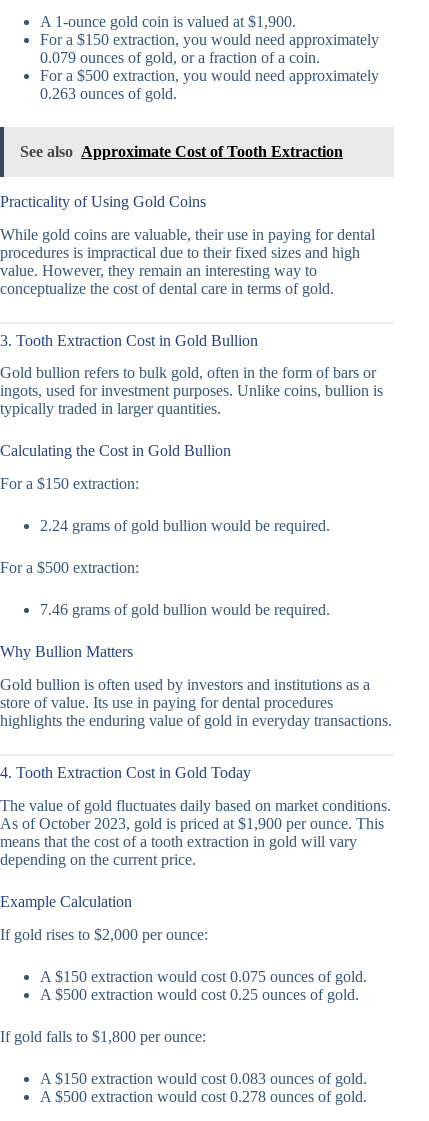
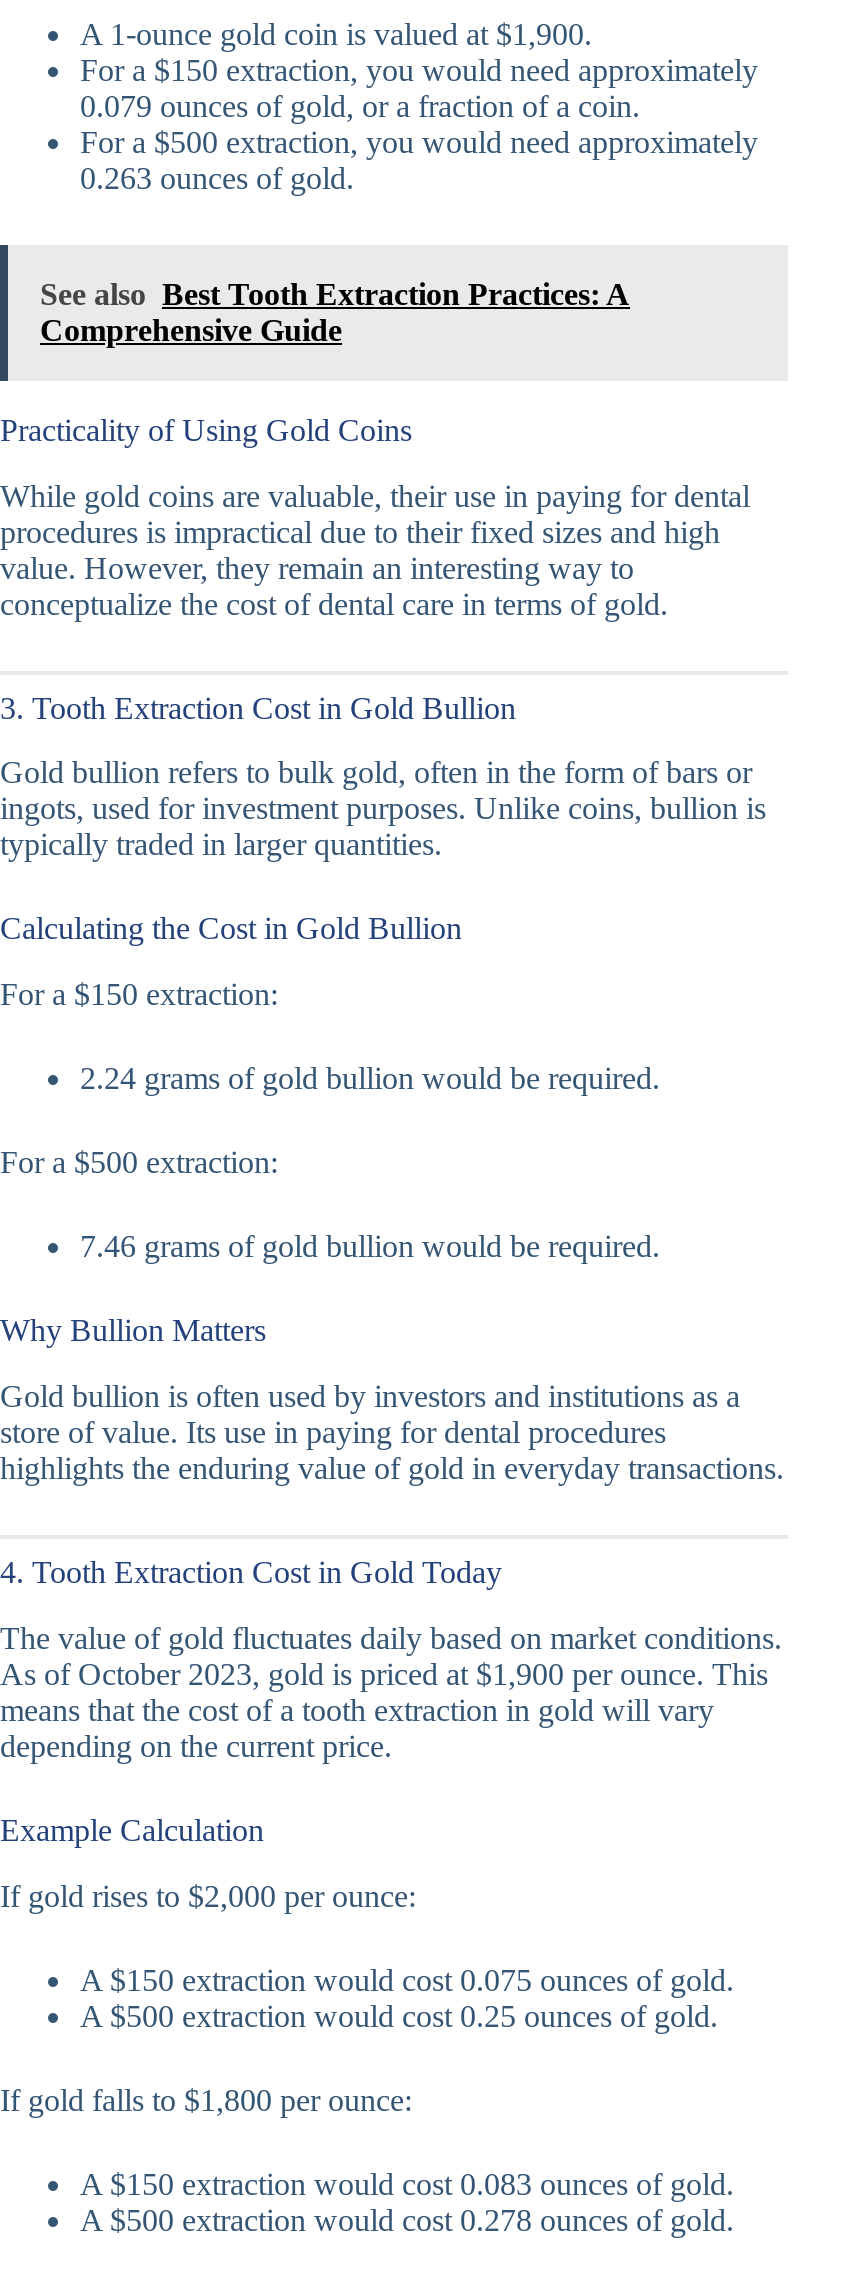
[20,143,343,160] See also Approximate Cost of Tooth Extraction -> [40,277,630,347] See also Best Tooth Extraction Practices: A | Comprehensive Guide

